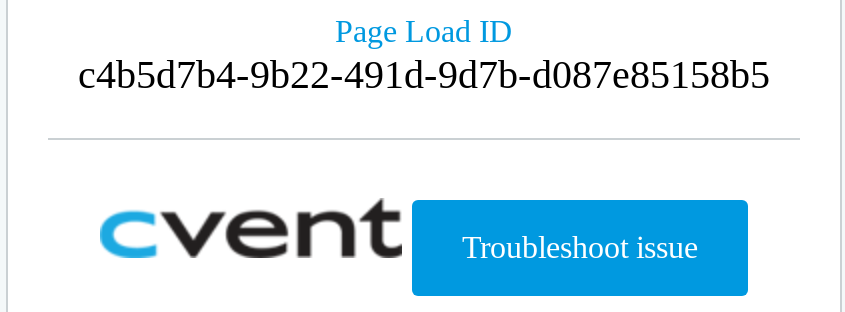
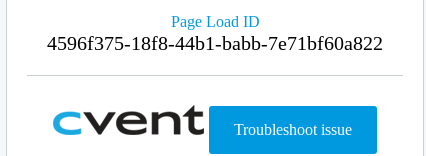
[78,52,770,96] c4b5d7b4-9b22-491d-9d7b-d087e85158b5 -> [47,32,383,54] 4596f375-18f8-44b1-babb-7e71bf60a822

